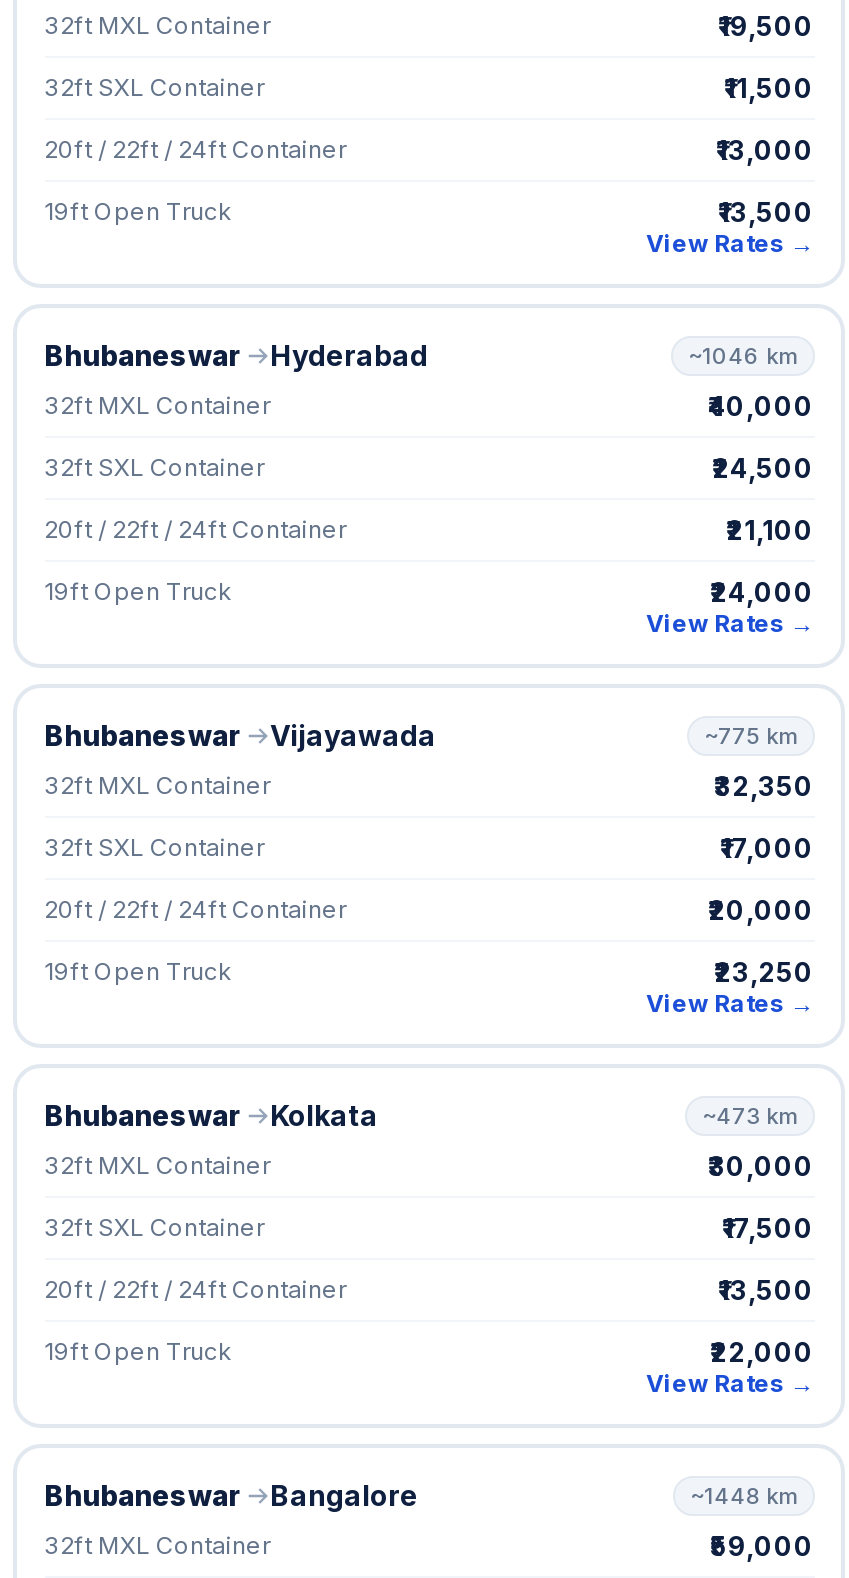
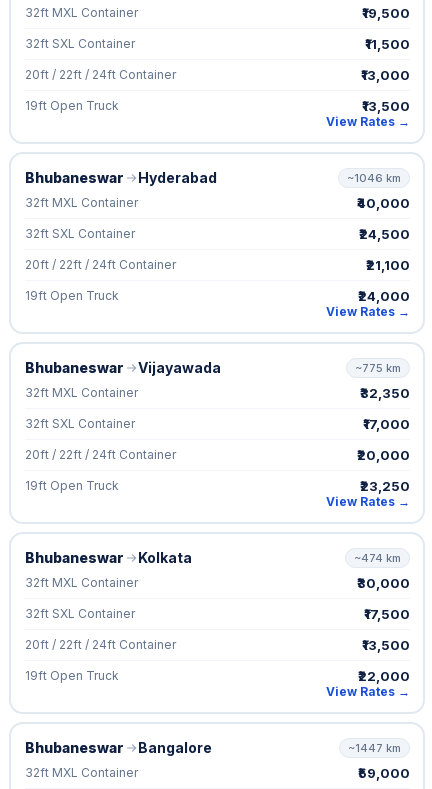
[702,1101,796,1129] ~473 km -> [353,550,400,564] ~474 km
[690,1481,796,1509] ~1448 km -> [347,740,400,754] ~1447 km

